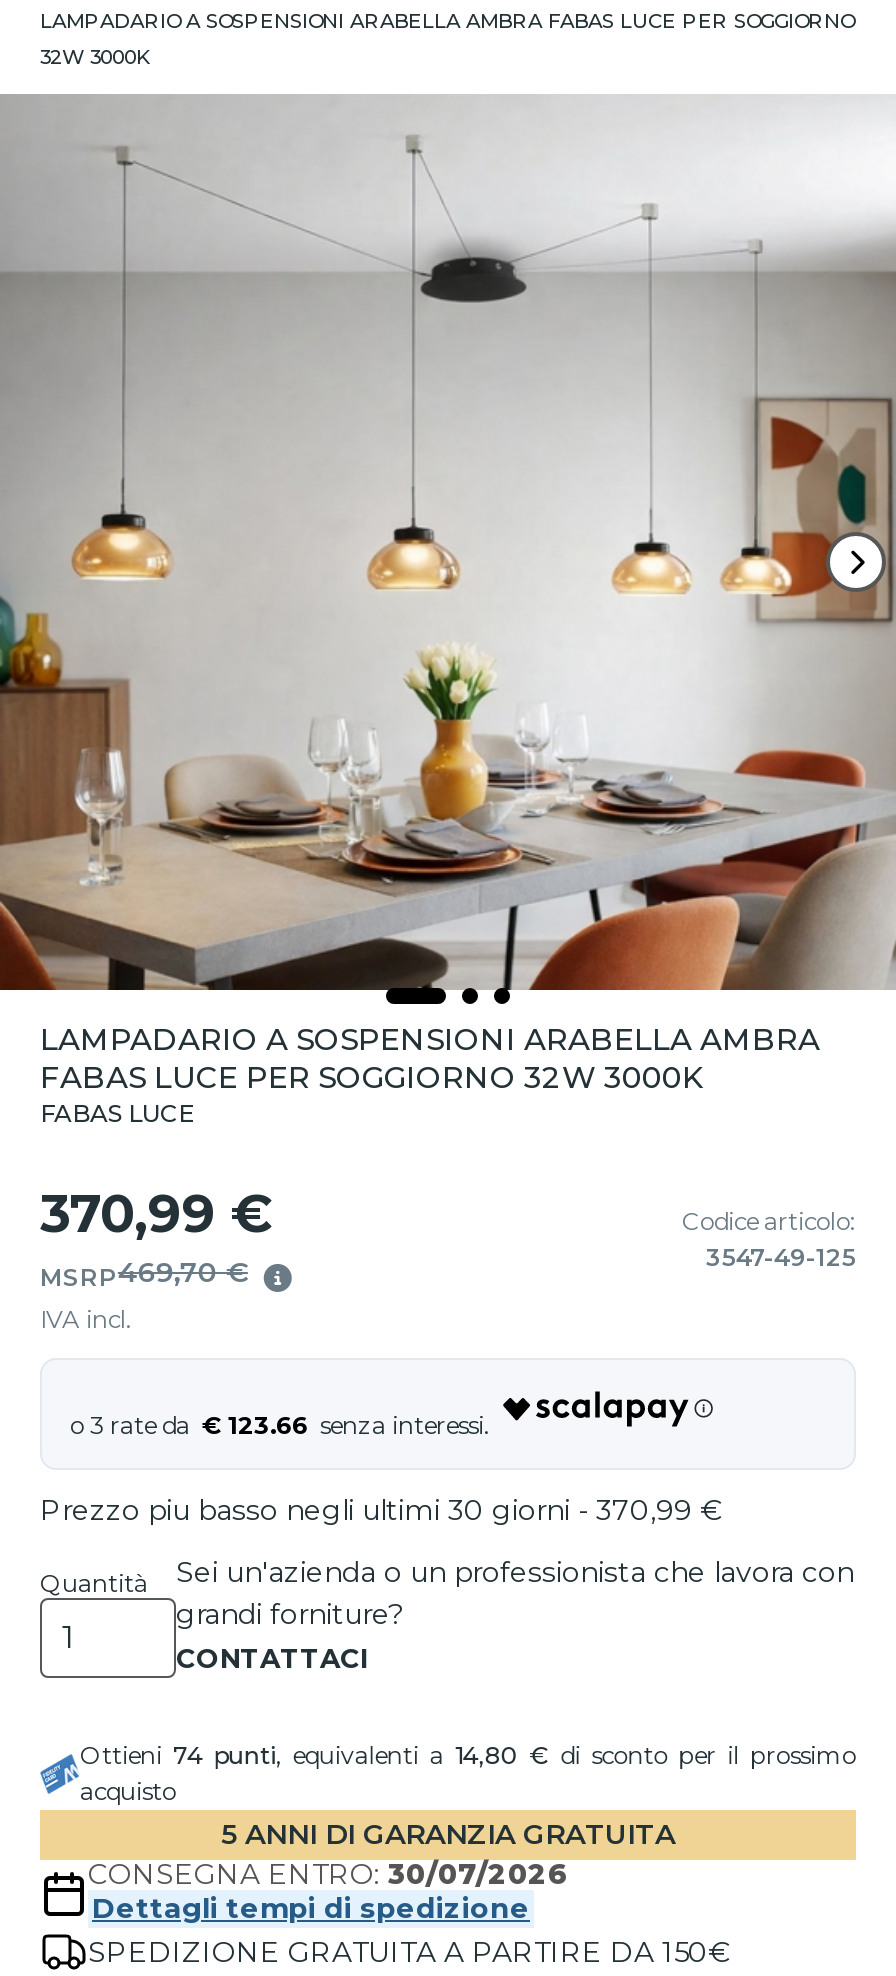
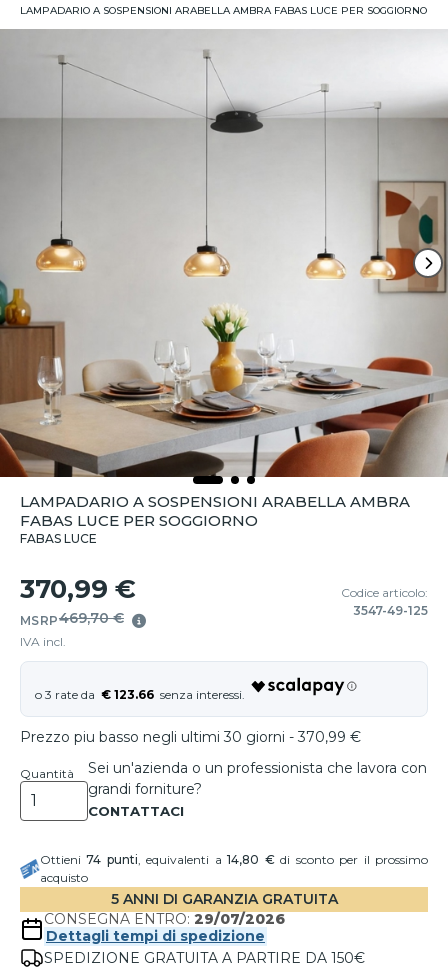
[40,44,150,70] 32W 3000K -> none
[40,1058,704,1096] FABAS LUCE PER SOGGIORNO 32W 3000K -> [20,511,258,530] FABAS LUCE PER SOGGIORNO
[88,1856,568,1892] CONSEGNA ENTRO: 30/07/2026 -> [44,910,285,928] CONSEGNA ENTRO: 29/07/2026

